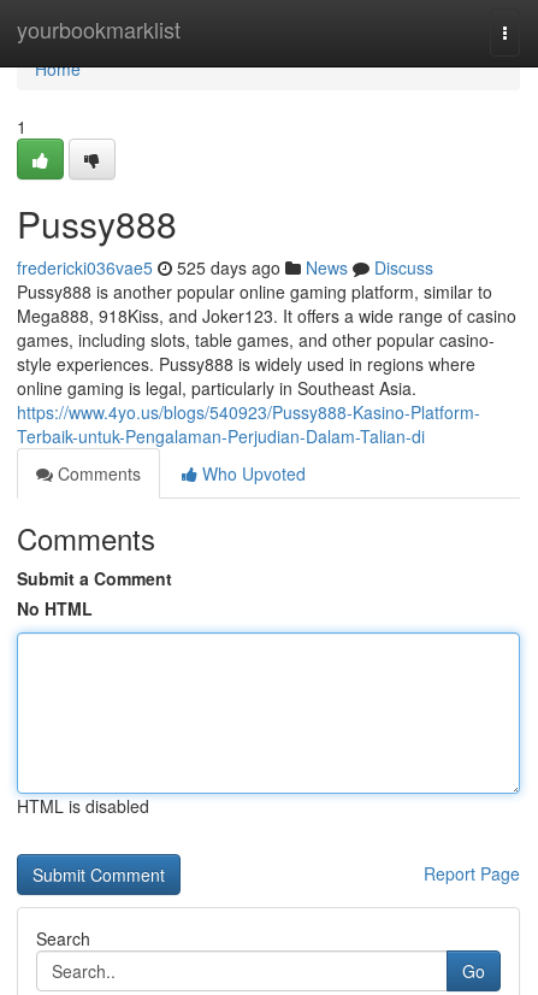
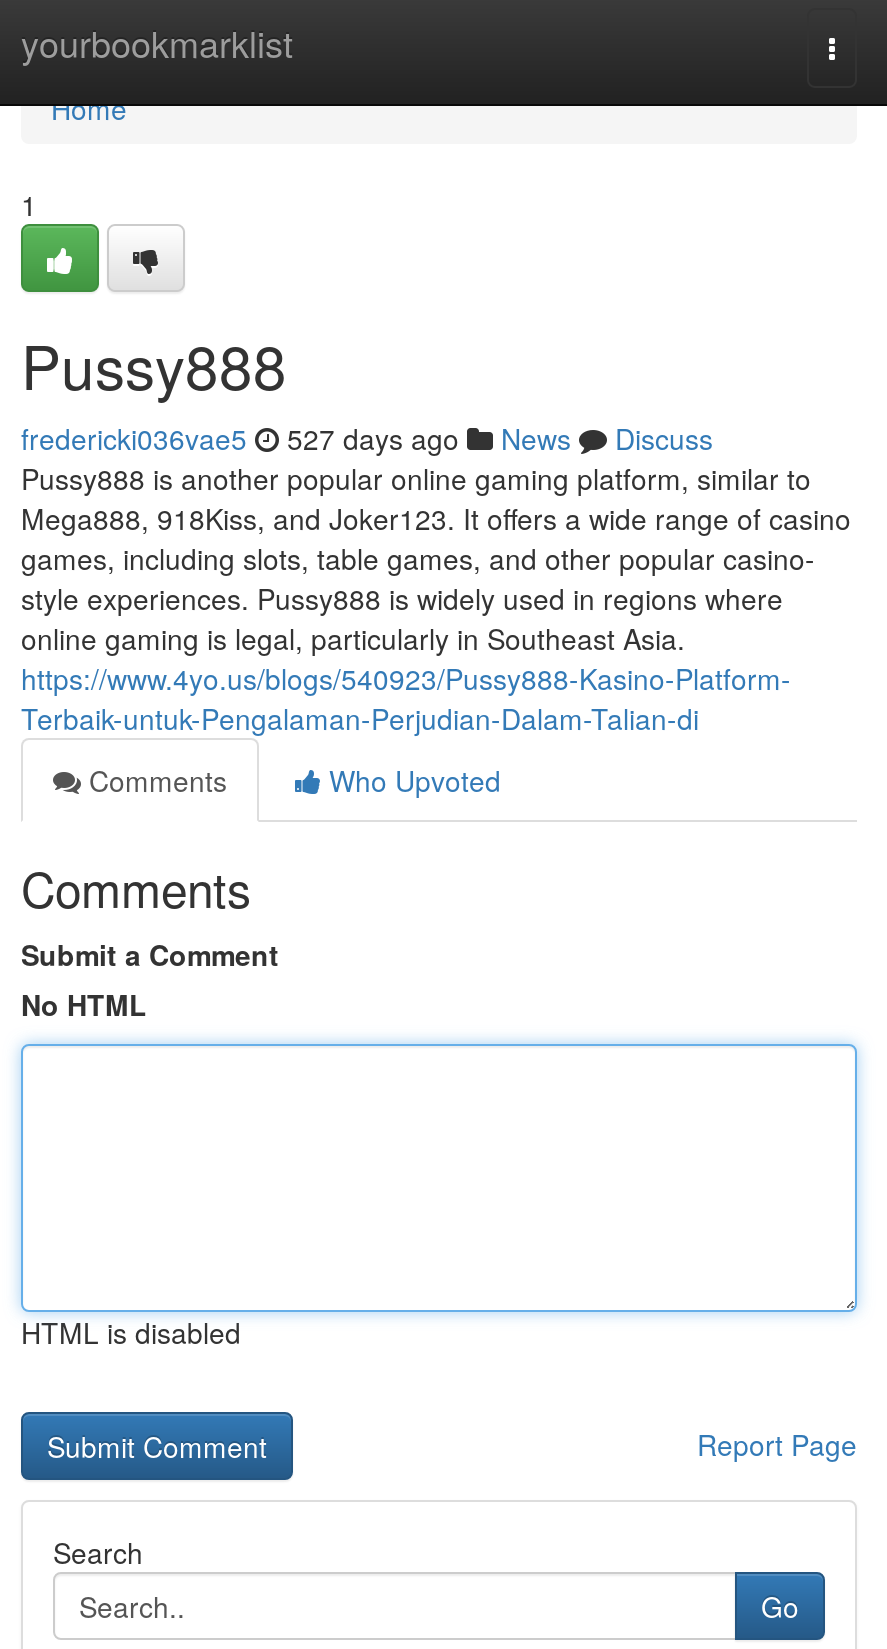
[17,255,433,279] fredericki036vae5 525 days ago News Discuss -> [21,418,713,458] fredericki036vae5 527 days ago News Discuss

